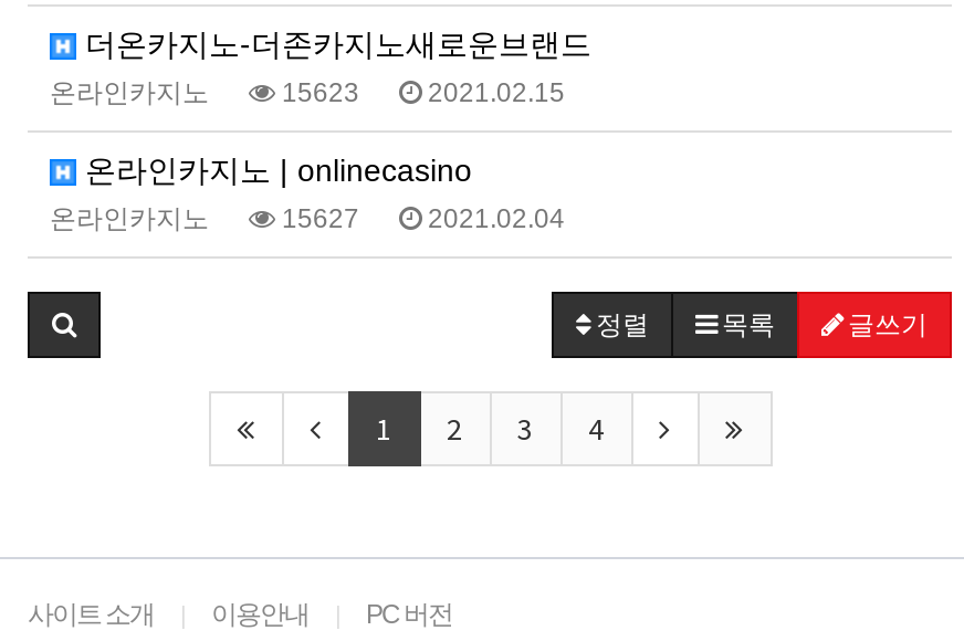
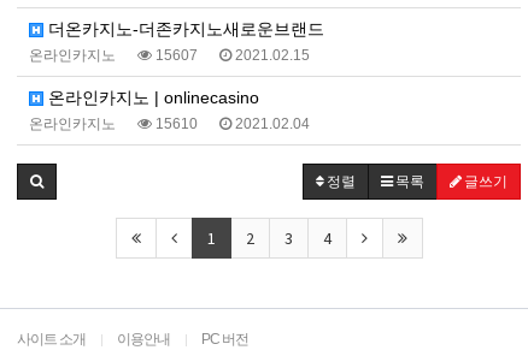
[275,77,565,108] 15623 2021.02.15 -> [152,47,310,64] 15607 2021.02.15
[275,203,565,234] 15627 2021.02.04 -> [152,115,310,132] 15610 2021.02.04

